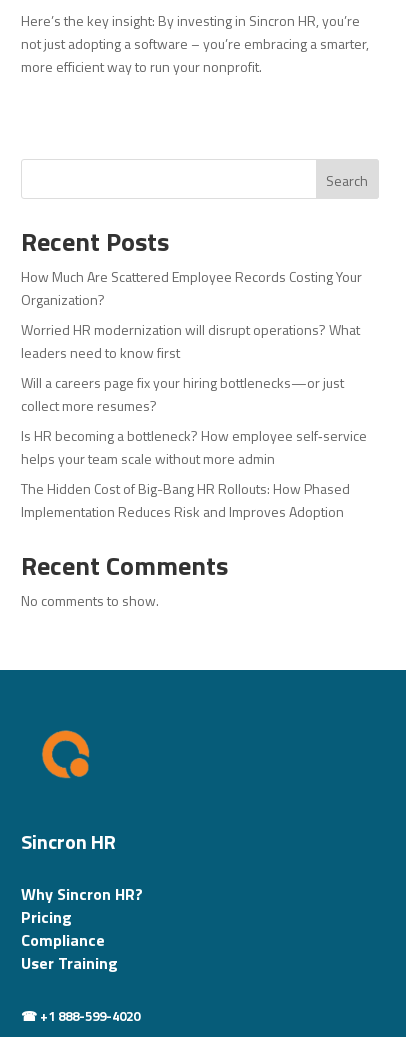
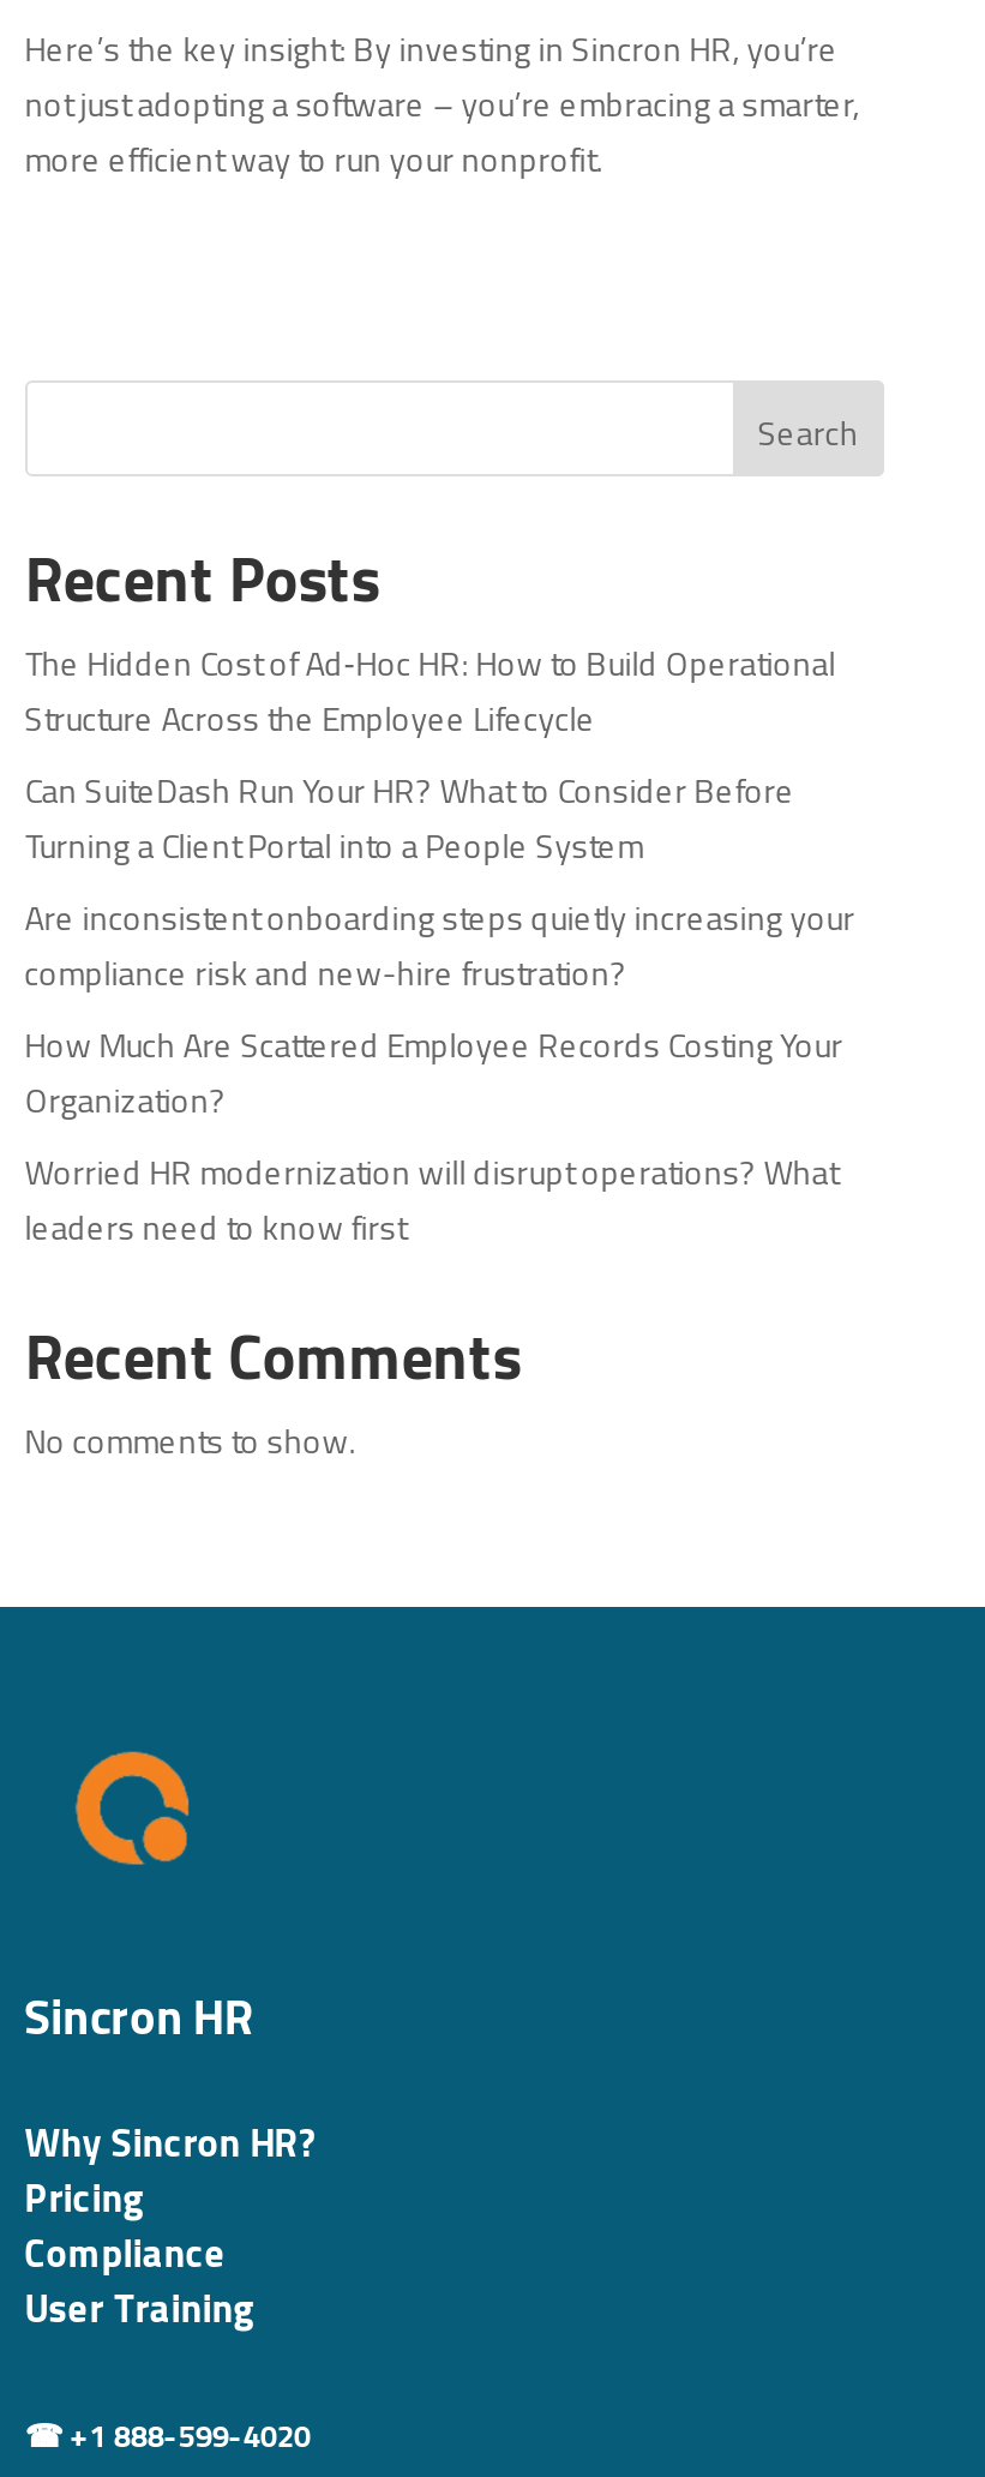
none -> [25,637,855,997] The Hidden Cost of Ad‑Hoc HR: How to Build Operational | Structure Across the Employee Lifecycle | Can SuiteDash Run Your HR? What to Consider Before | Turning a Client Portal into a People System | Are inconsistent onboarding steps quietly increasing your | compliance risk and new-hire frustration?
moved [21,266,362,363] -> [25,1019,843,1251]: How Much Are Scattered Employee Records Costing Your | Organization? | Worried HR modernization will disrupt operations? What | leaders need to know first
[21,372,367,522] Will a careers page fix your hiring bottlenecks—or just | collect more resumes? | Is HR becoming a bottleneck? How employee self‑service | helps your team scale without more admin | The Hidden Cost of Big-Bang HR Rollouts: How Phased | Implementation Reduces Risk and Improves Adoption -> none

